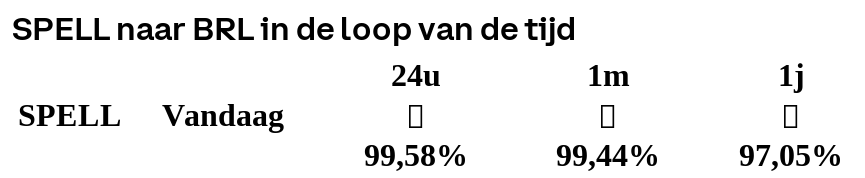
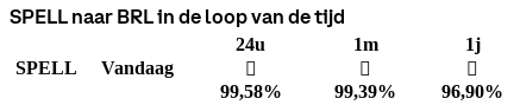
[556,137,660,171] 99,44% -> [334,81,396,101] 99,39%
[739,137,843,171] 97,05% -> [441,81,503,101] 96,90%

